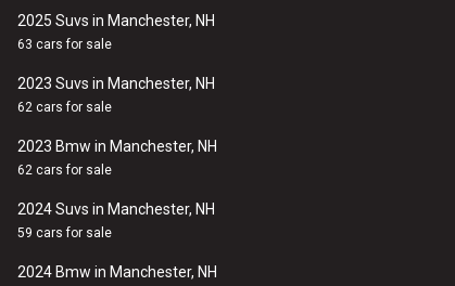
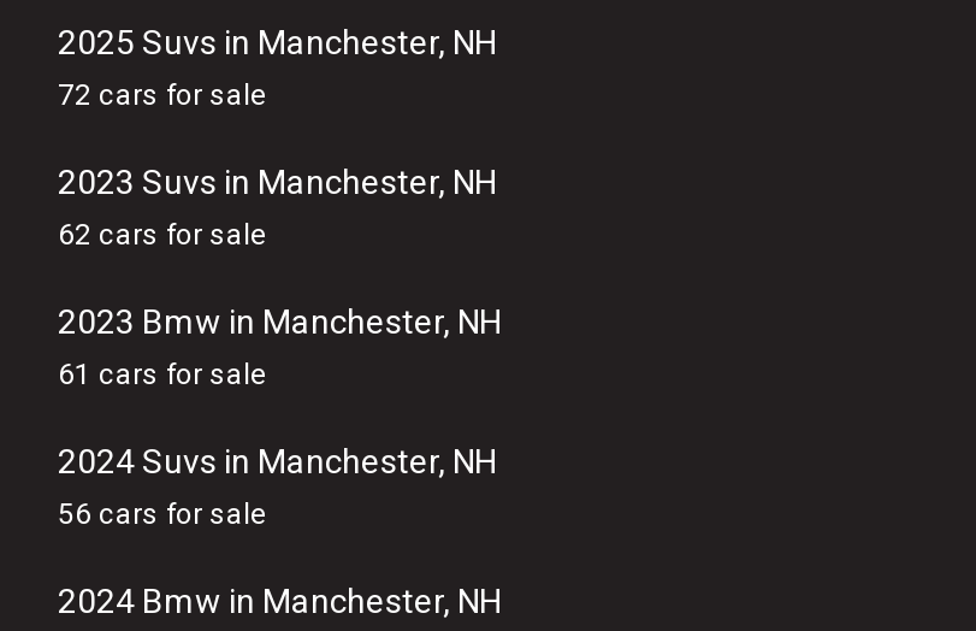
[17,37,112,52] 63 cars for sale -> [58,78,267,112] 72 cars for sale
[17,162,112,178] 62 cars for sale -> [58,358,267,391] 61 cars for sale
[17,225,112,240] 59 cars for sale -> [58,497,267,531] 56 cars for sale

